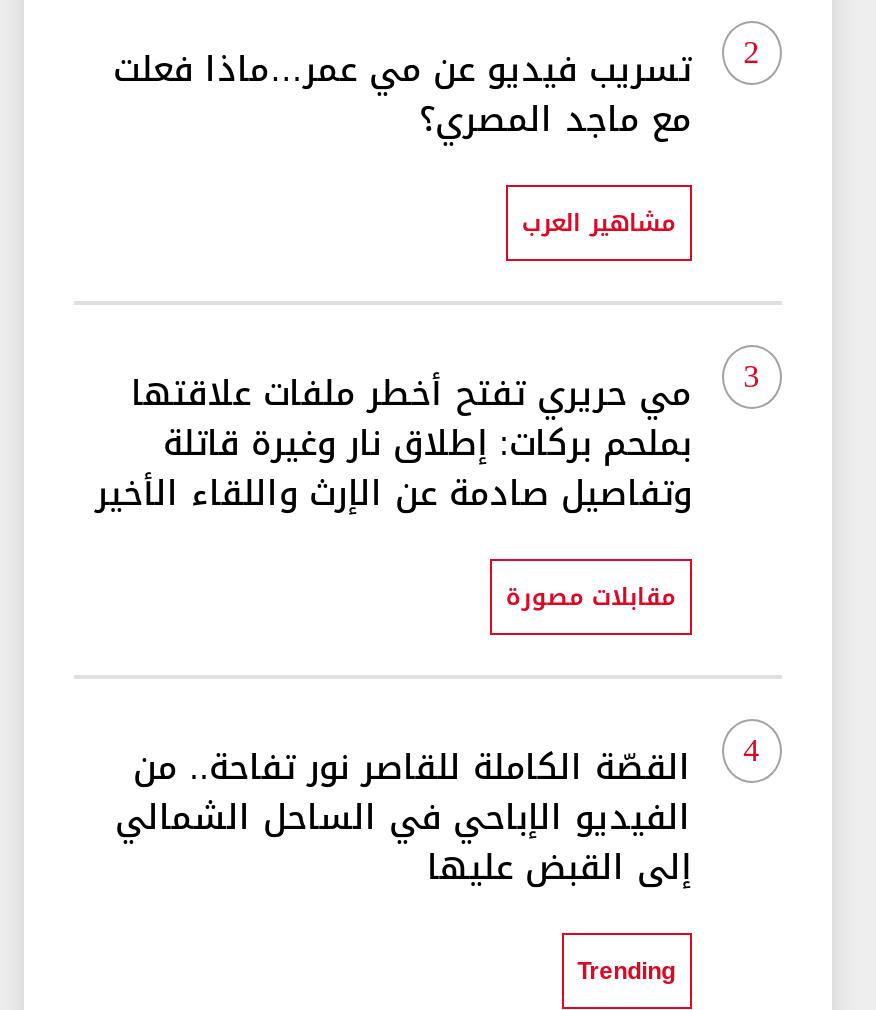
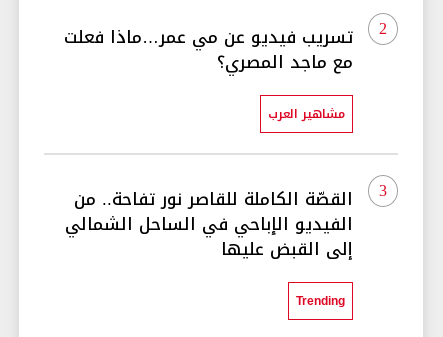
[95,361,691,619] مي حريري تفتح أخطر ملفات علاقتها | بملحم بركات: إطلاق نار وغيرة قاتلة | وتفاصيل صادمة عن الإرث واللقاء الأخير | مقابلات مصورة -> none
[743,733,759,767] 4 -> none

